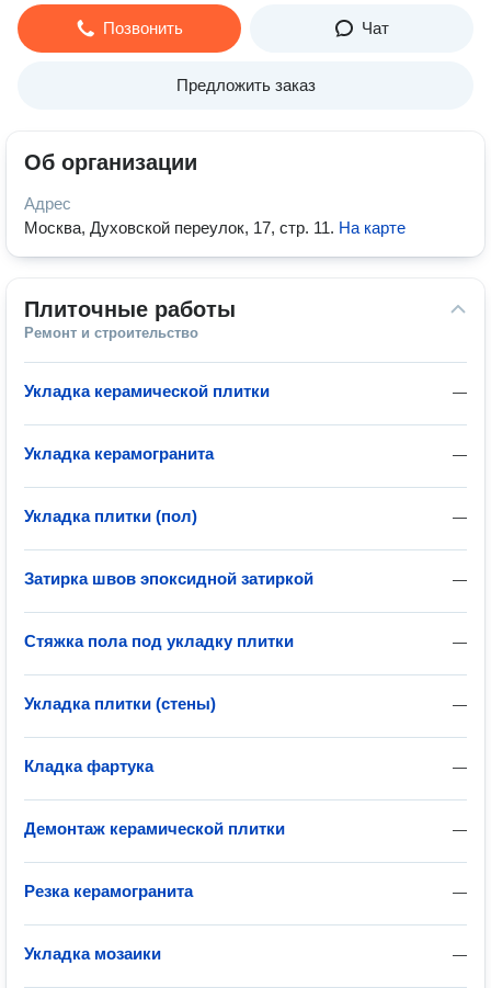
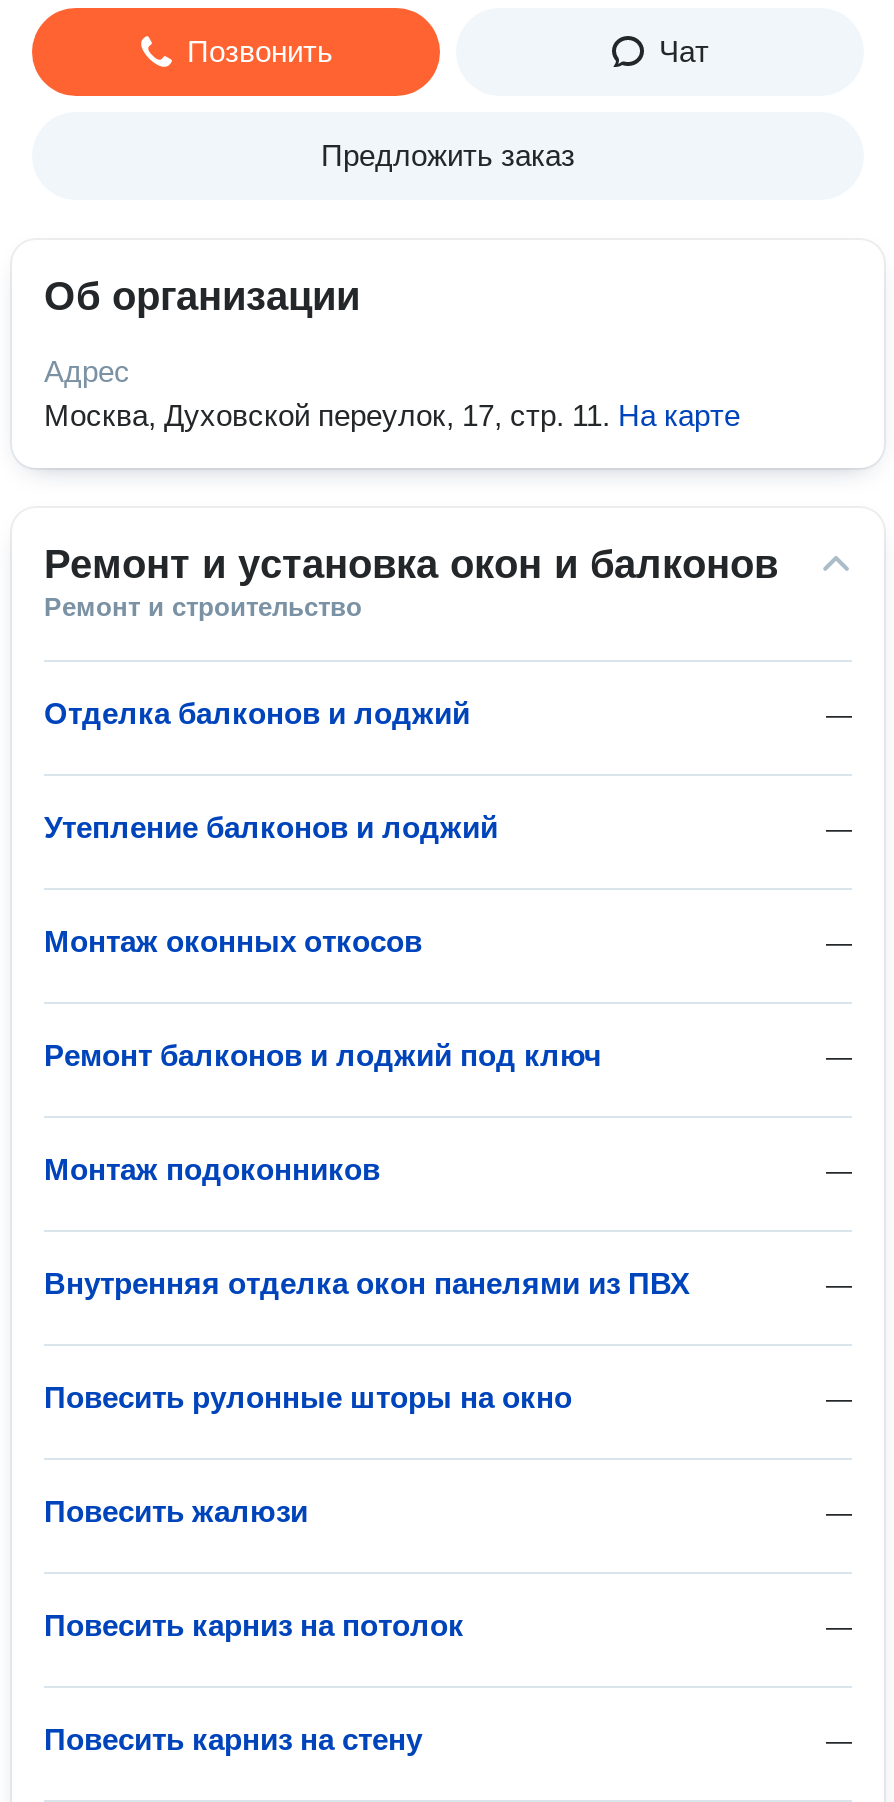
[24,297,236,321] Плиточные работы -> [44,542,778,586] Ремонт и установка окон и балконов
[24,382,270,400] Укладка керамической плитки -> [44,696,470,730] Отделка балконов и лоджий
[24,444,214,463] Укладка керамогранита -> [44,810,498,844] Утепление балконов и лоджий
[24,507,197,525] Укладка плитки (пол) -> [44,924,422,958] Монтаж оконных откосов
[24,569,313,588] Затирка швов эпоксидной затиркой -> [44,1038,602,1072] Ремонт балконов и лоджий под ключ
[24,632,294,650] Стяжка пола под укладку плитки -> [44,1152,380,1186] Монтаж подоконников
[24,694,216,713] Укладка плитки (стены) -> [44,1266,690,1300] Внутренняя отделка окон панелями из ПВХ
[24,757,153,775] Кладка фартука -> [44,1380,572,1414] Повесить рулонные шторы на окно
[24,819,285,838] Демонтаж керамической плитки -> [44,1494,308,1528] Повесить жалюзи
[24,882,193,900] Резка керамогранита -> [44,1608,464,1642] Повесить карниз на потолок
[24,944,161,963] Укладка мозаики -> [44,1722,422,1756] Повесить карниз на стену

